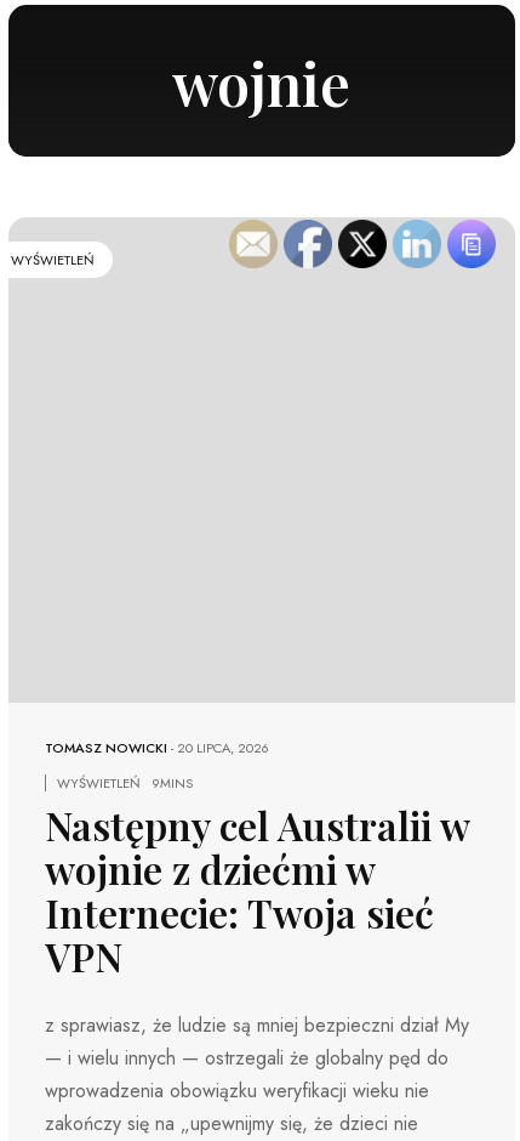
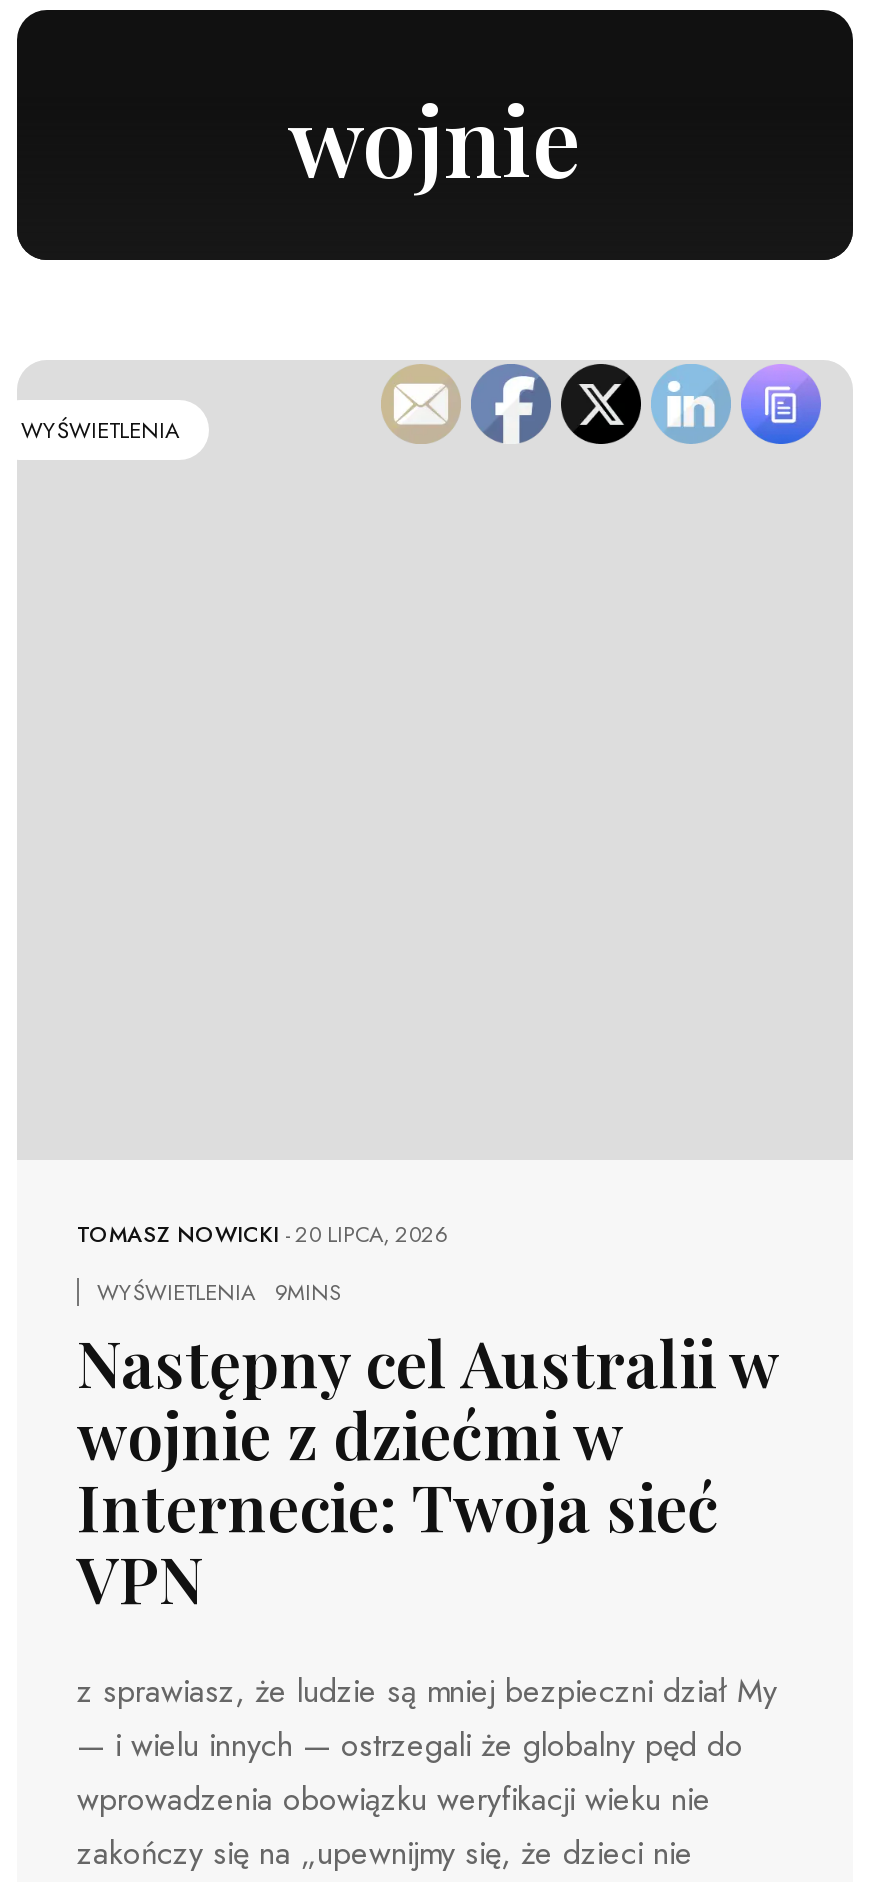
[11,249,95,269] WYŚWIETLEŃ -> [21,413,179,445] WYŚWIETLENIA
[57,773,141,793] WYŚWIETLEŃ -> [97,1276,255,1308] WYŚWIETLENIA

